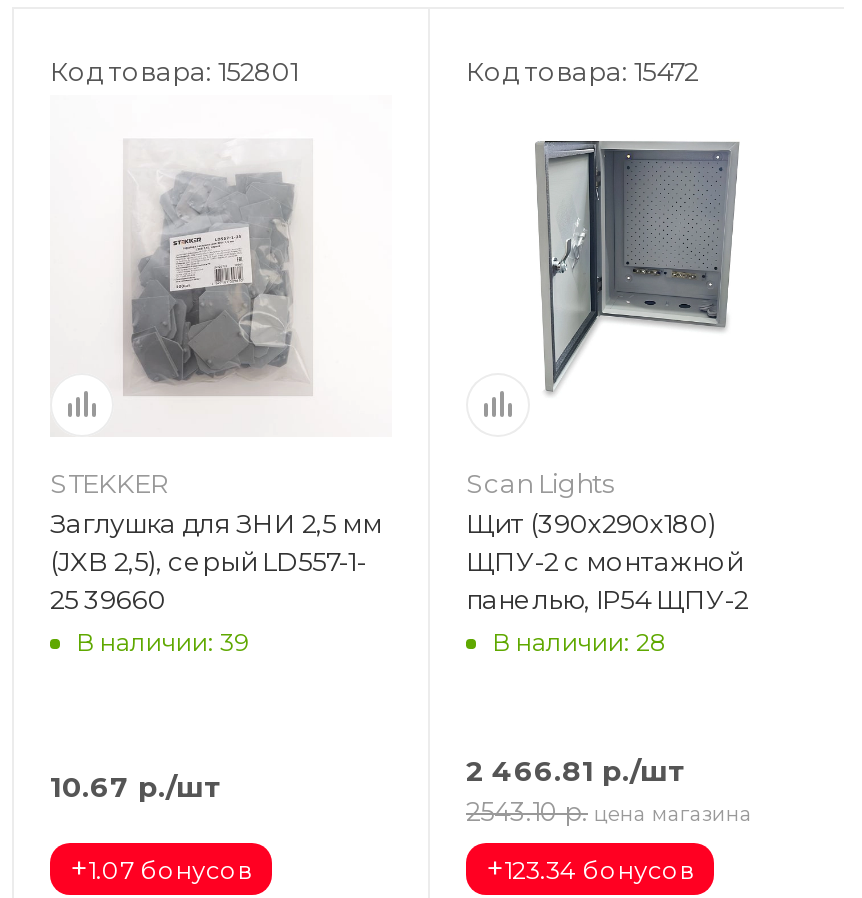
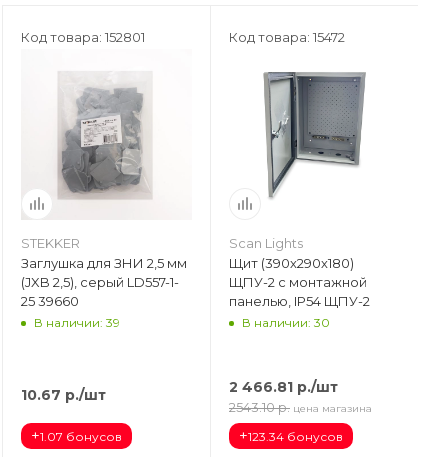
[492,627,666,657] В наличии: 28 -> [242,315,330,330] В наличии: 30

